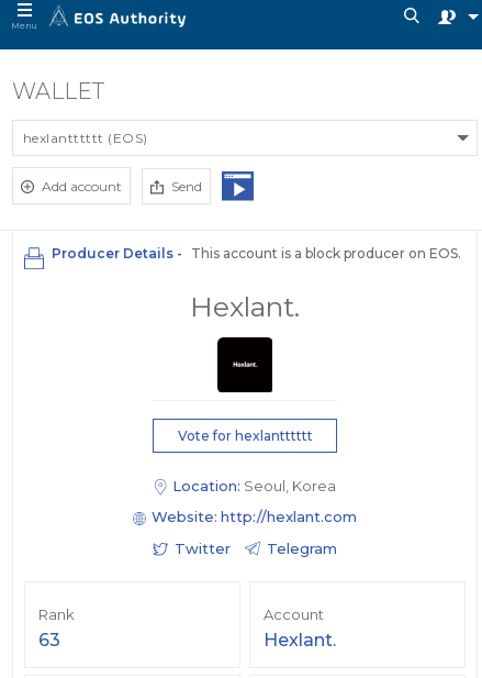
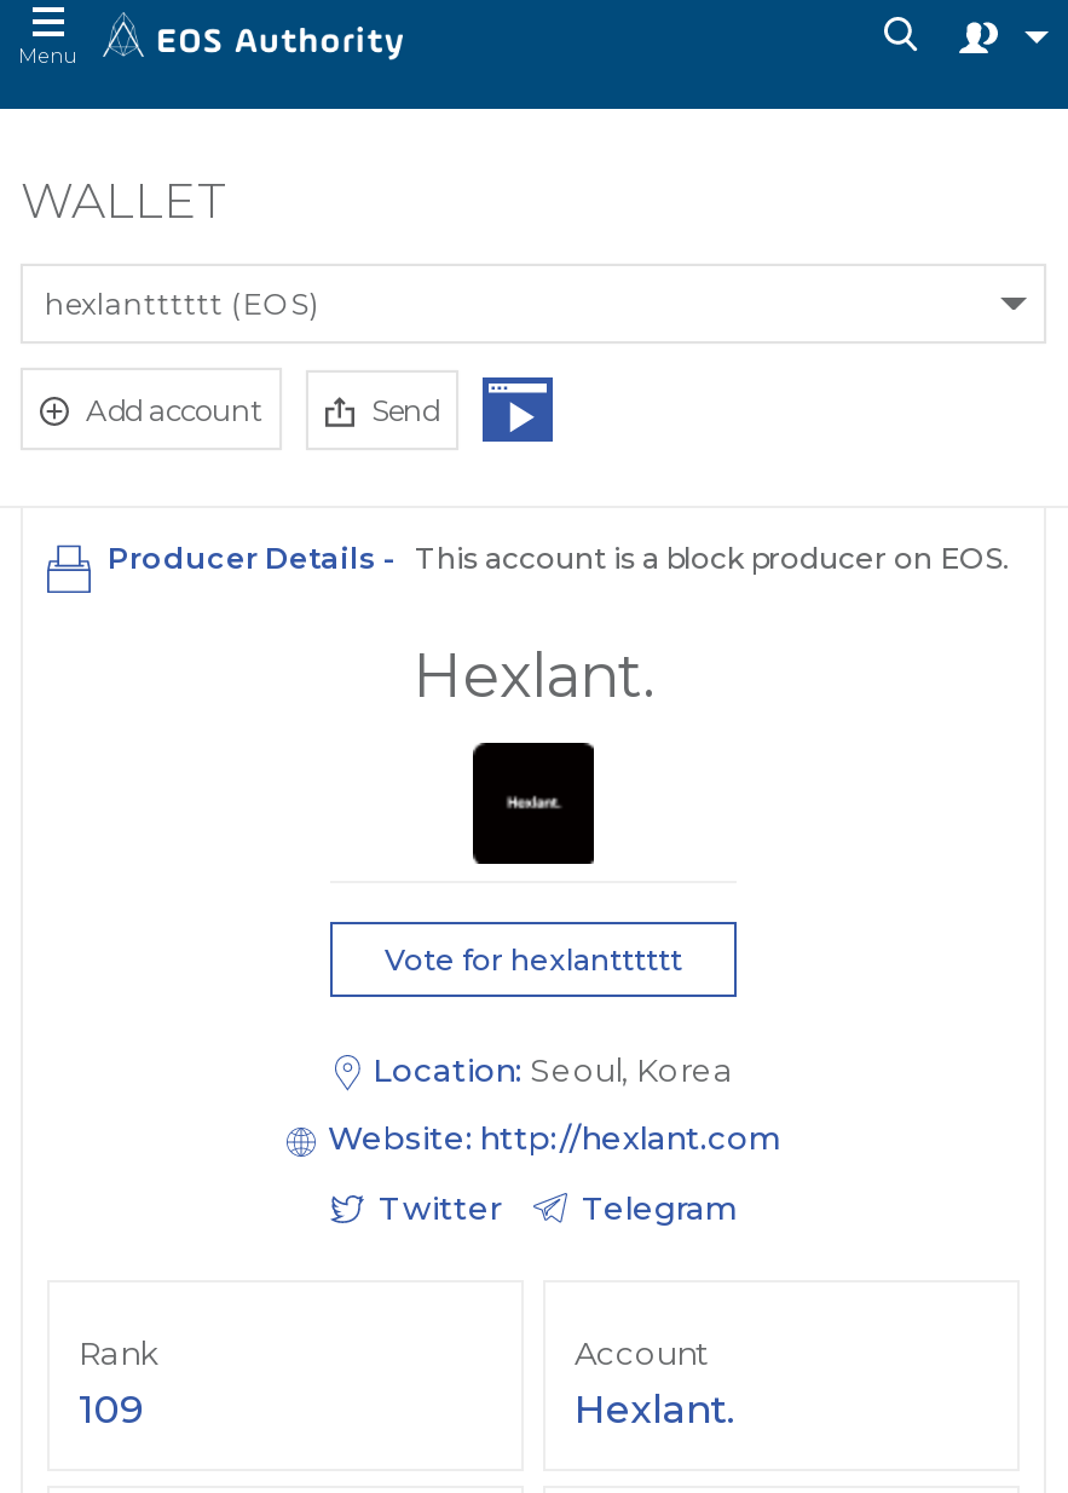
[38,630,60,651] 63 -> [79,1387,144,1433] 109

